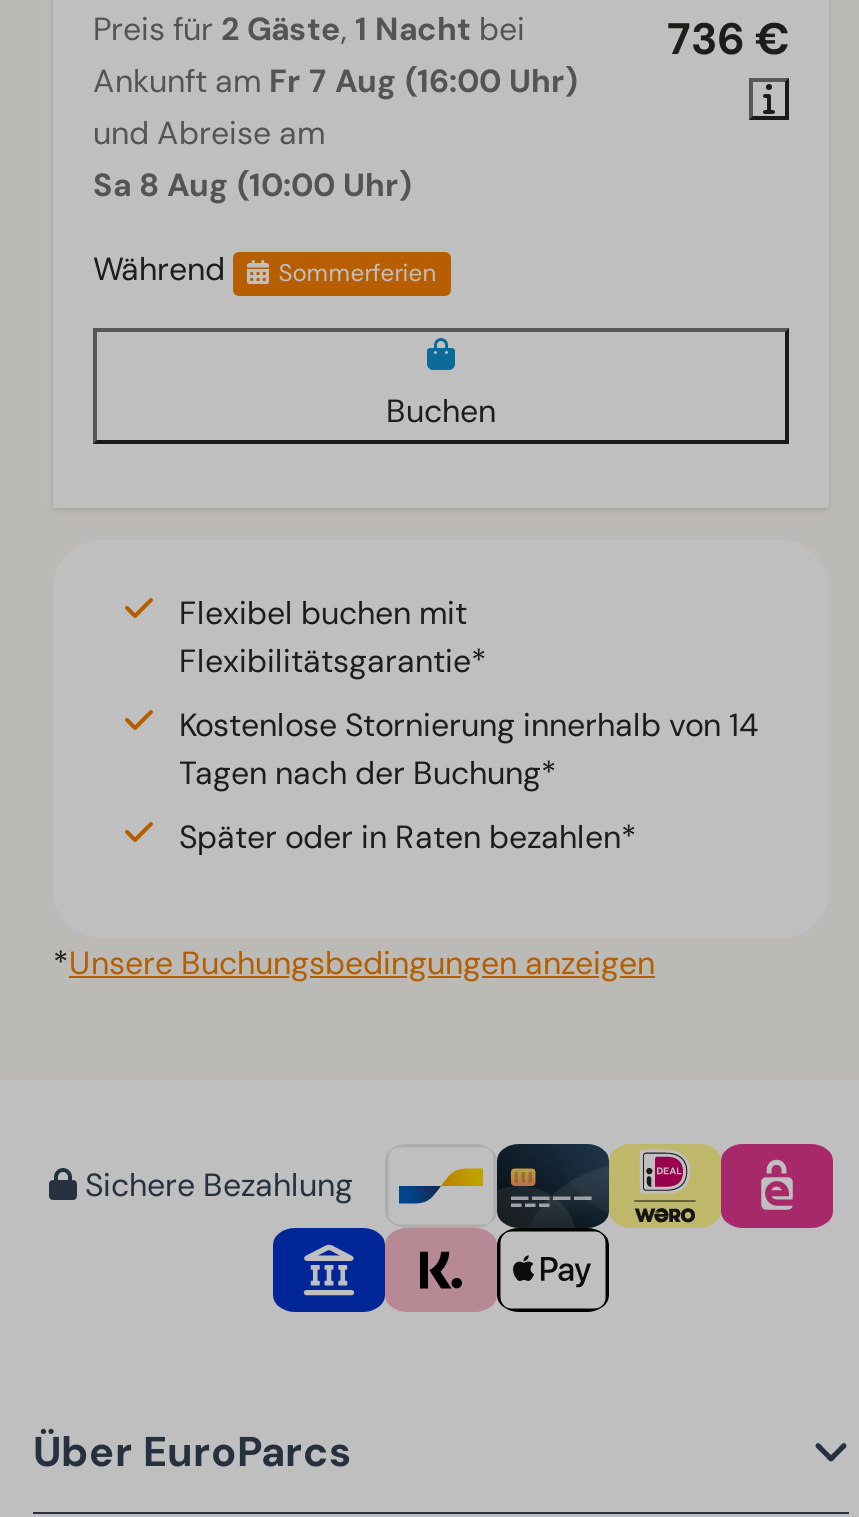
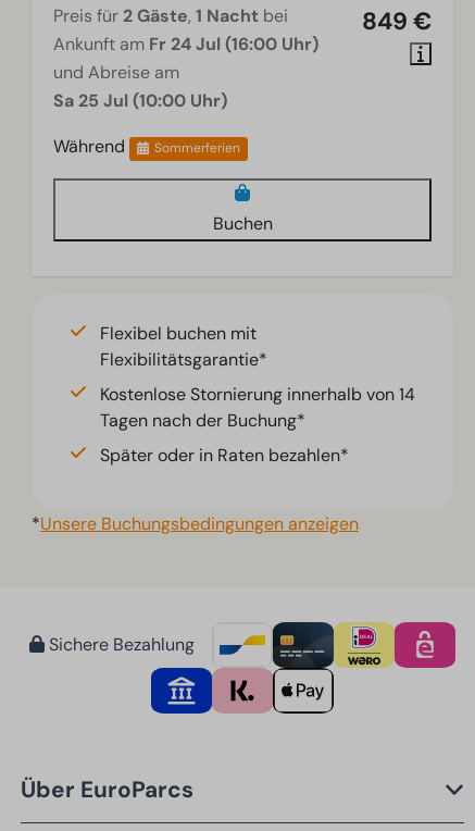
[667,10,789,68] 736 € -> [362,5,432,37] 849 €
[93,60,577,102] Ankunft am Fr 7 Aug (16:00 Uhr) -> [53,33,318,55] Ankunft am Fr 24 Jul (16:00 Uhr)
[93,164,411,206] Sa 8 Aug (10:00 Uhr) -> [53,89,227,112] Sa 25 Jul (10:00 Uhr)

